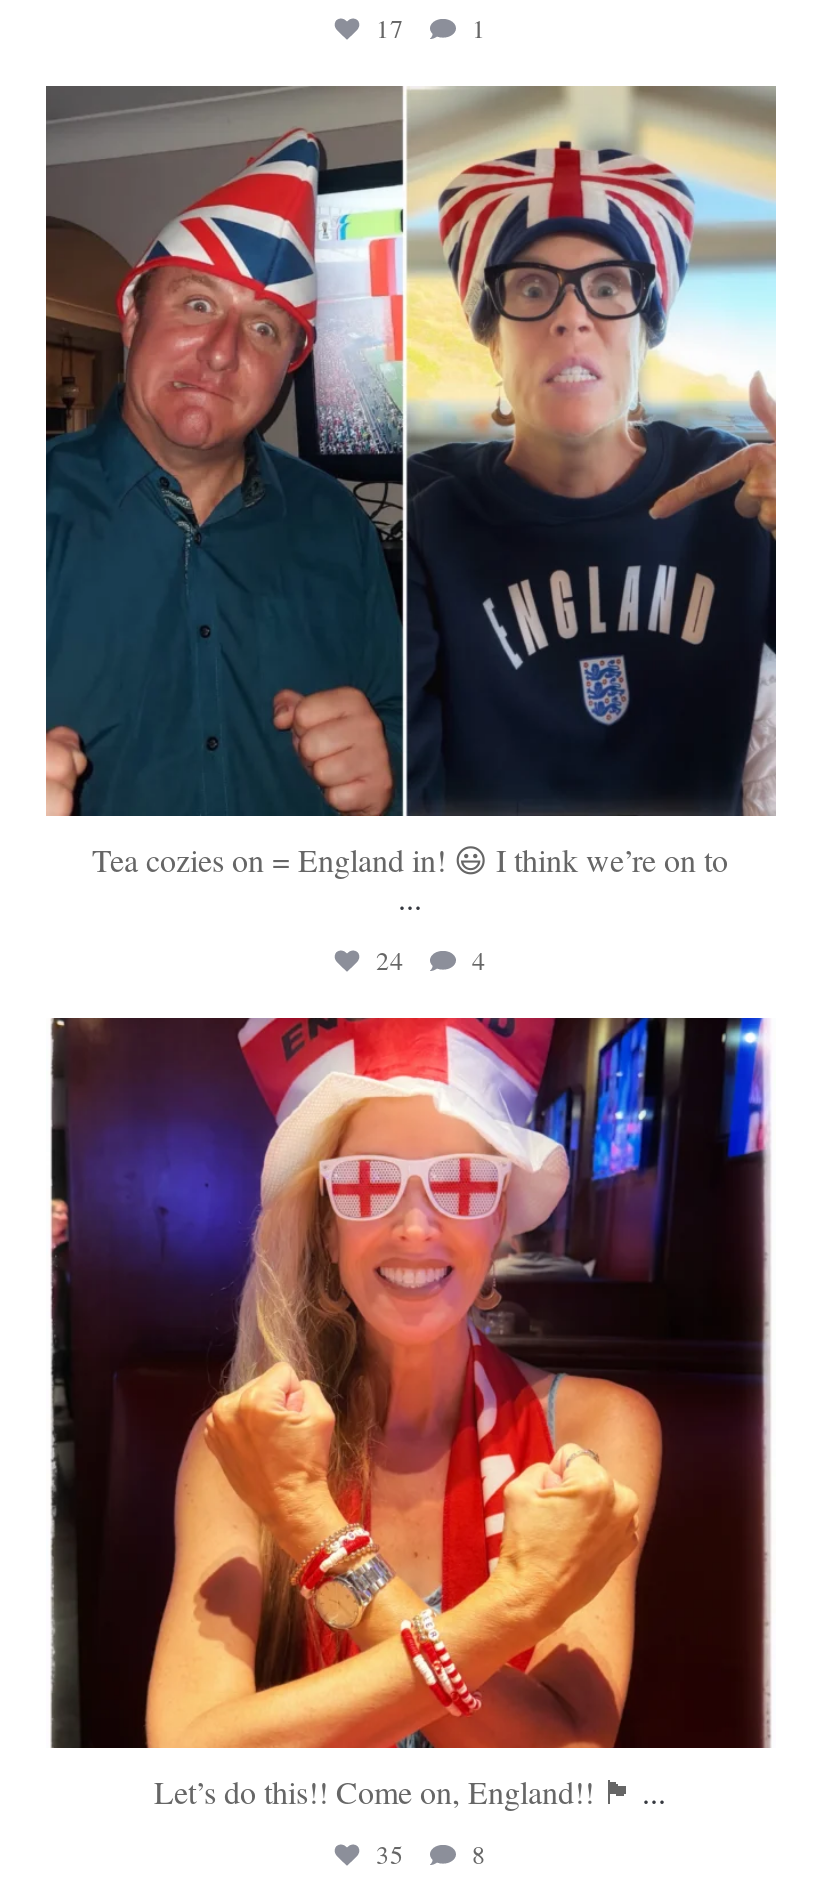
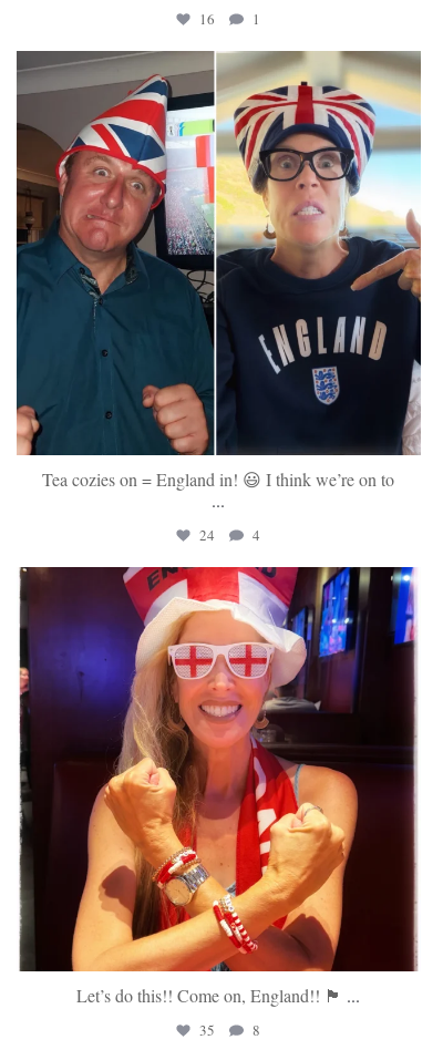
[376,10,486,46] 17 1 -> [199,9,260,29] 16 1

